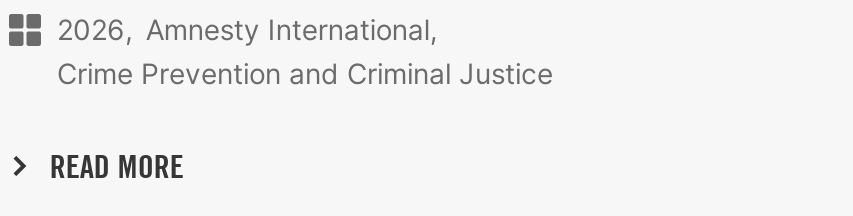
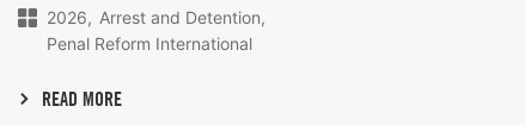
[57,11,553,89] Amnesty International | Crime Prevention and Criminal Justice -> [47,7,261,53] Arrest and Detention | Penal Reform International

